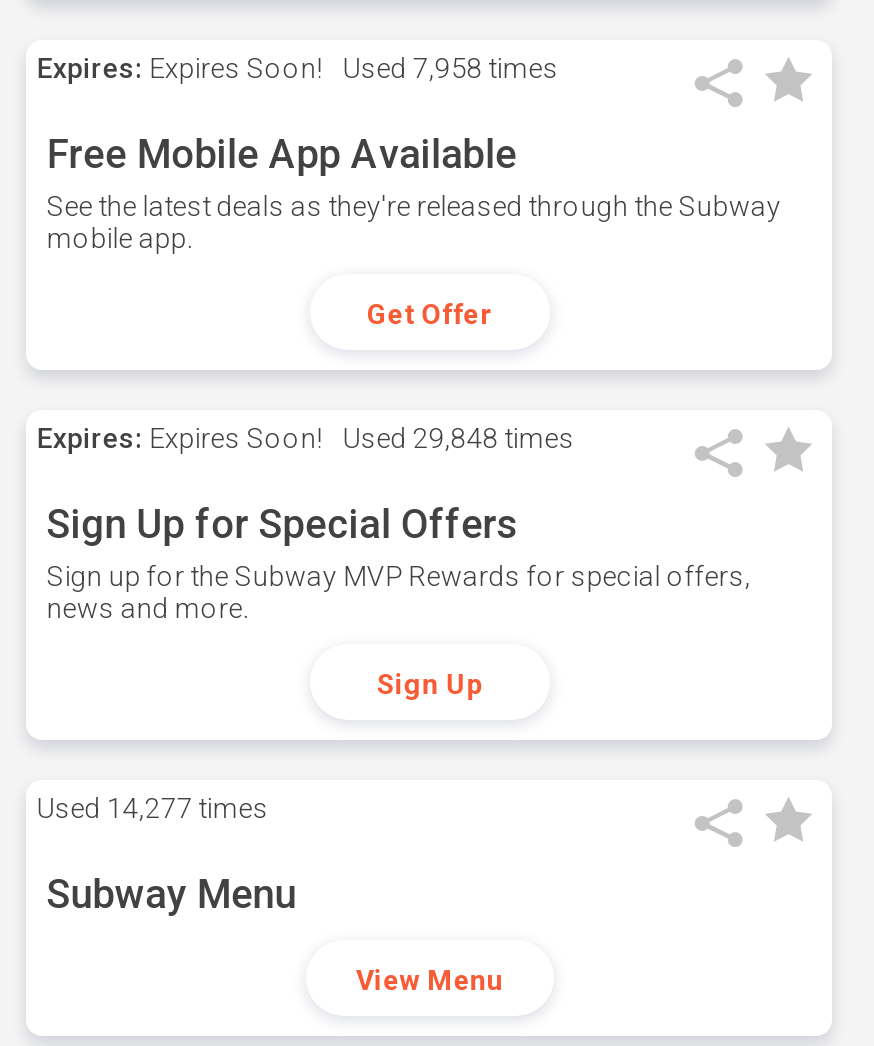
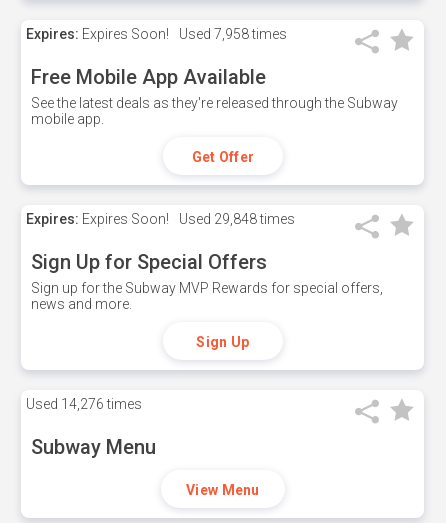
[37,792,269,824] Used 14,277 times -> [26,396,142,412] Used 14,276 times

